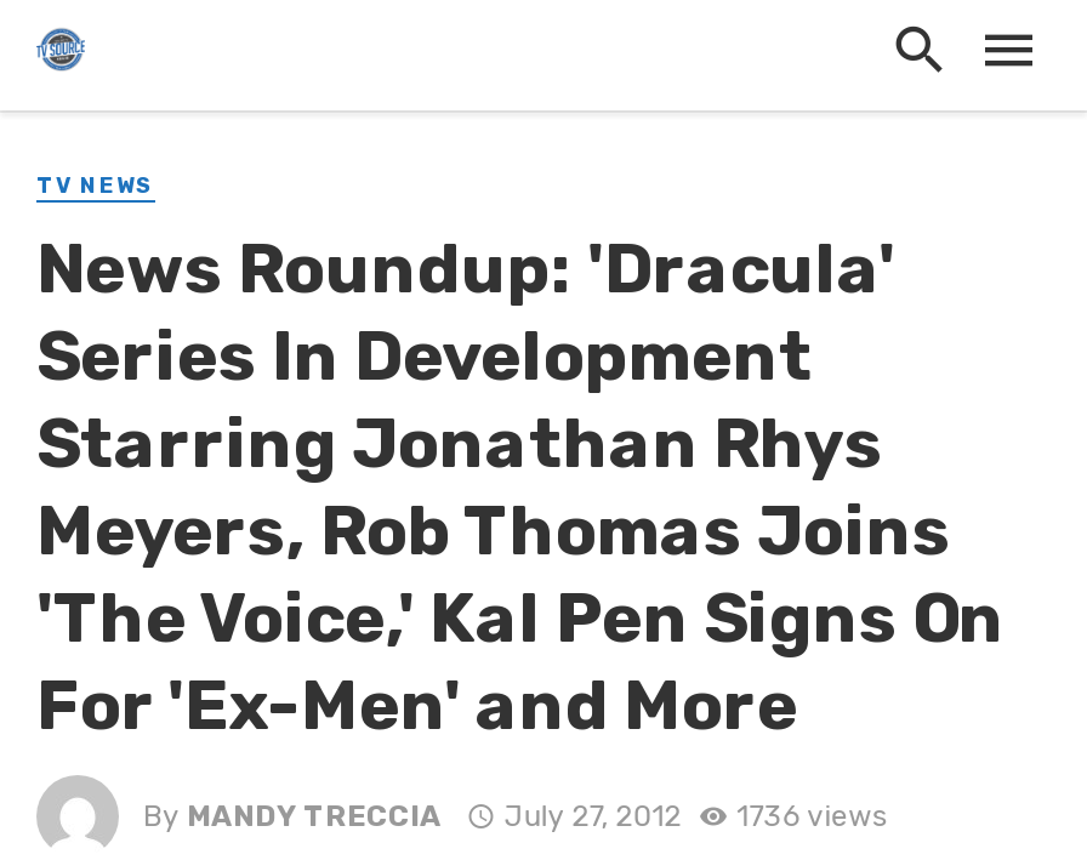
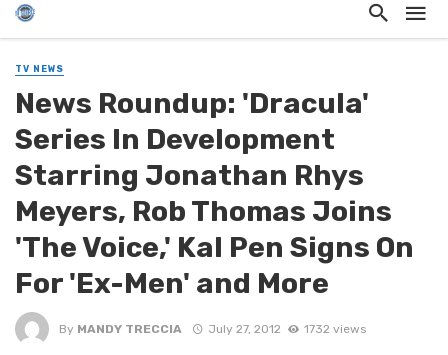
[143,798,887,832] By MANDY TRECCIA July 27, 2012 1736 views -> [59,322,366,336] By MANDY TRECCIA July 27, 2012 1732 views

